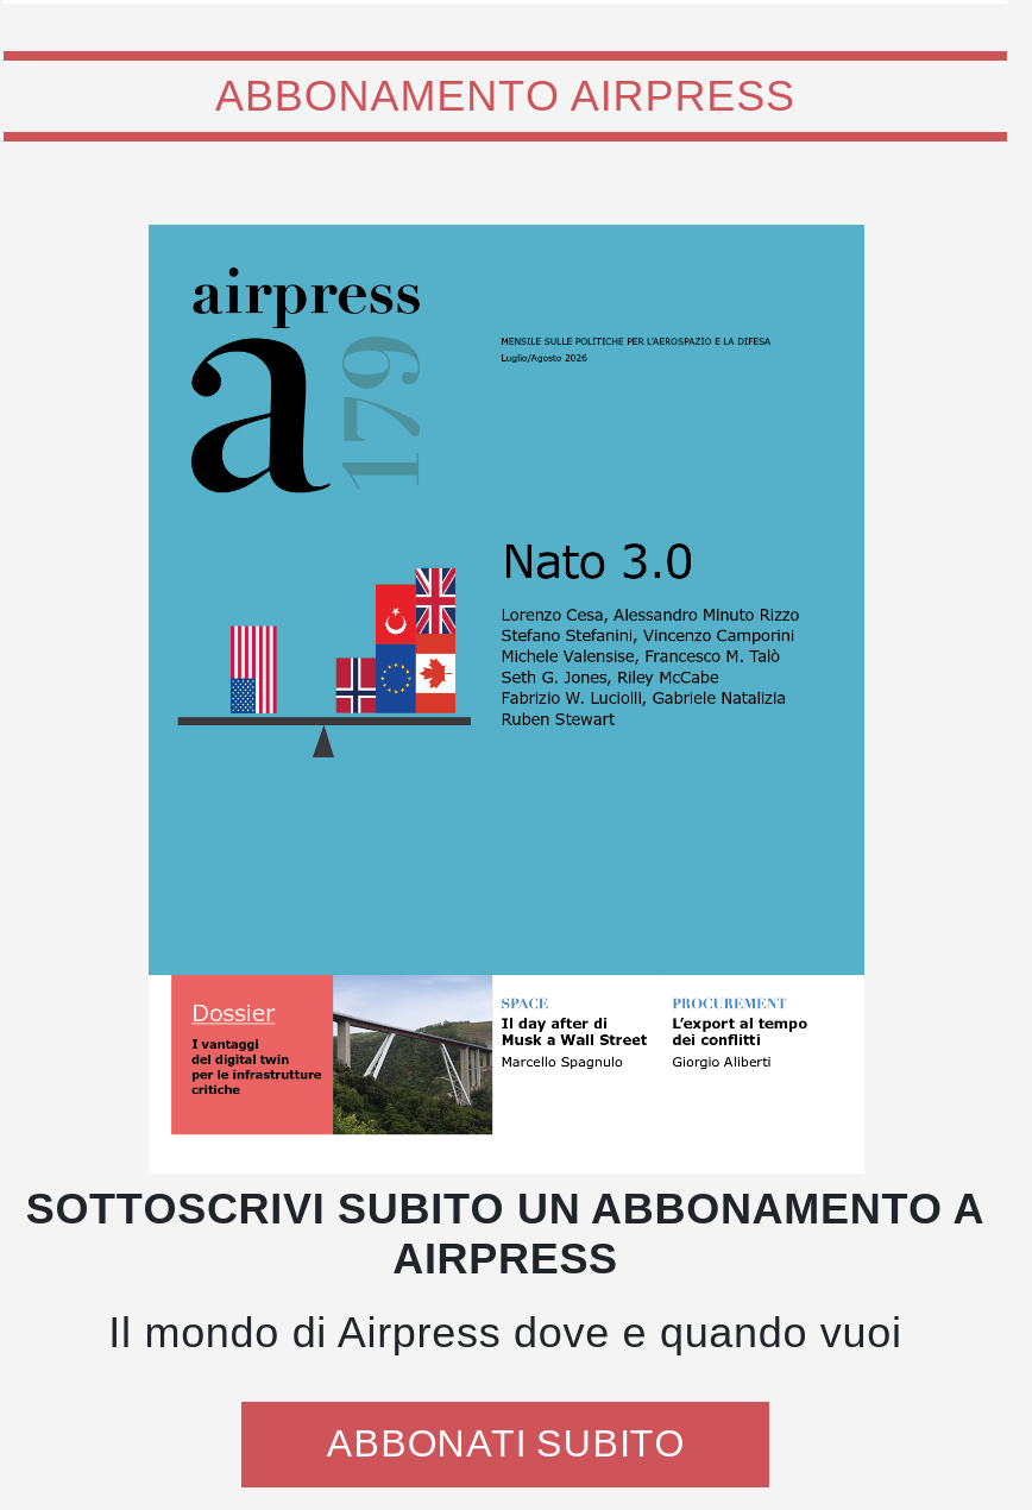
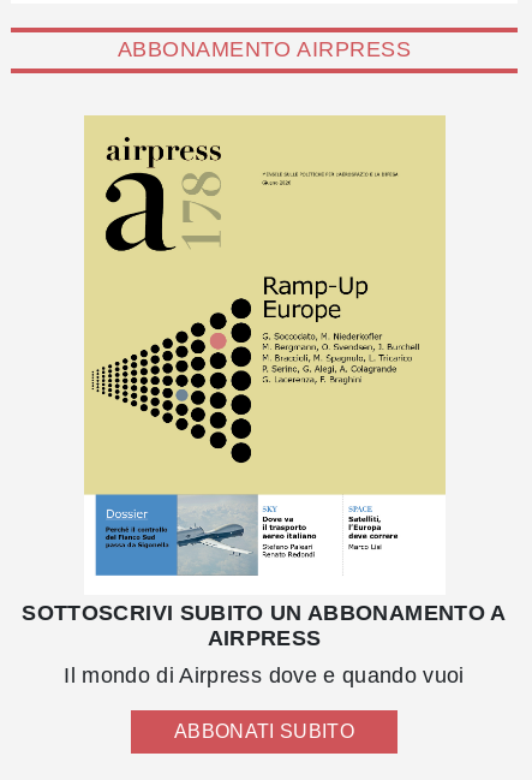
[146,222,867,1138] [image] -> [84,115,446,577] [image]

